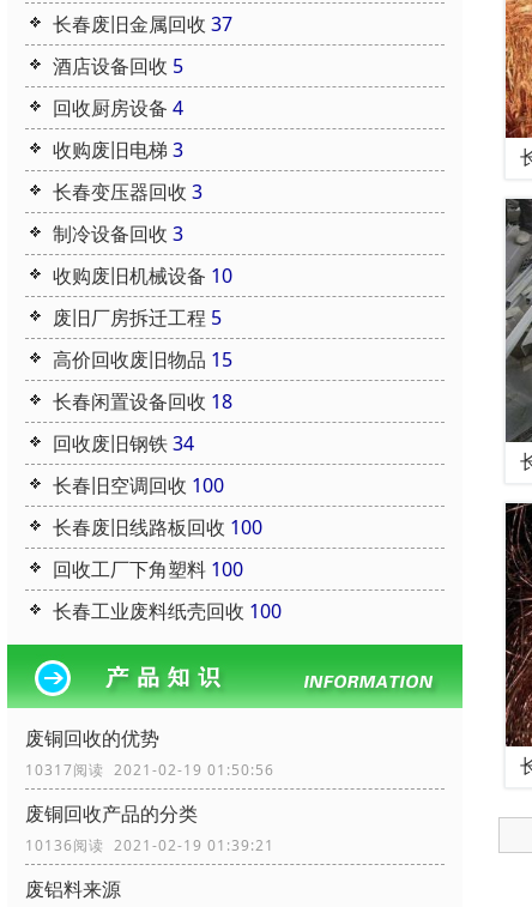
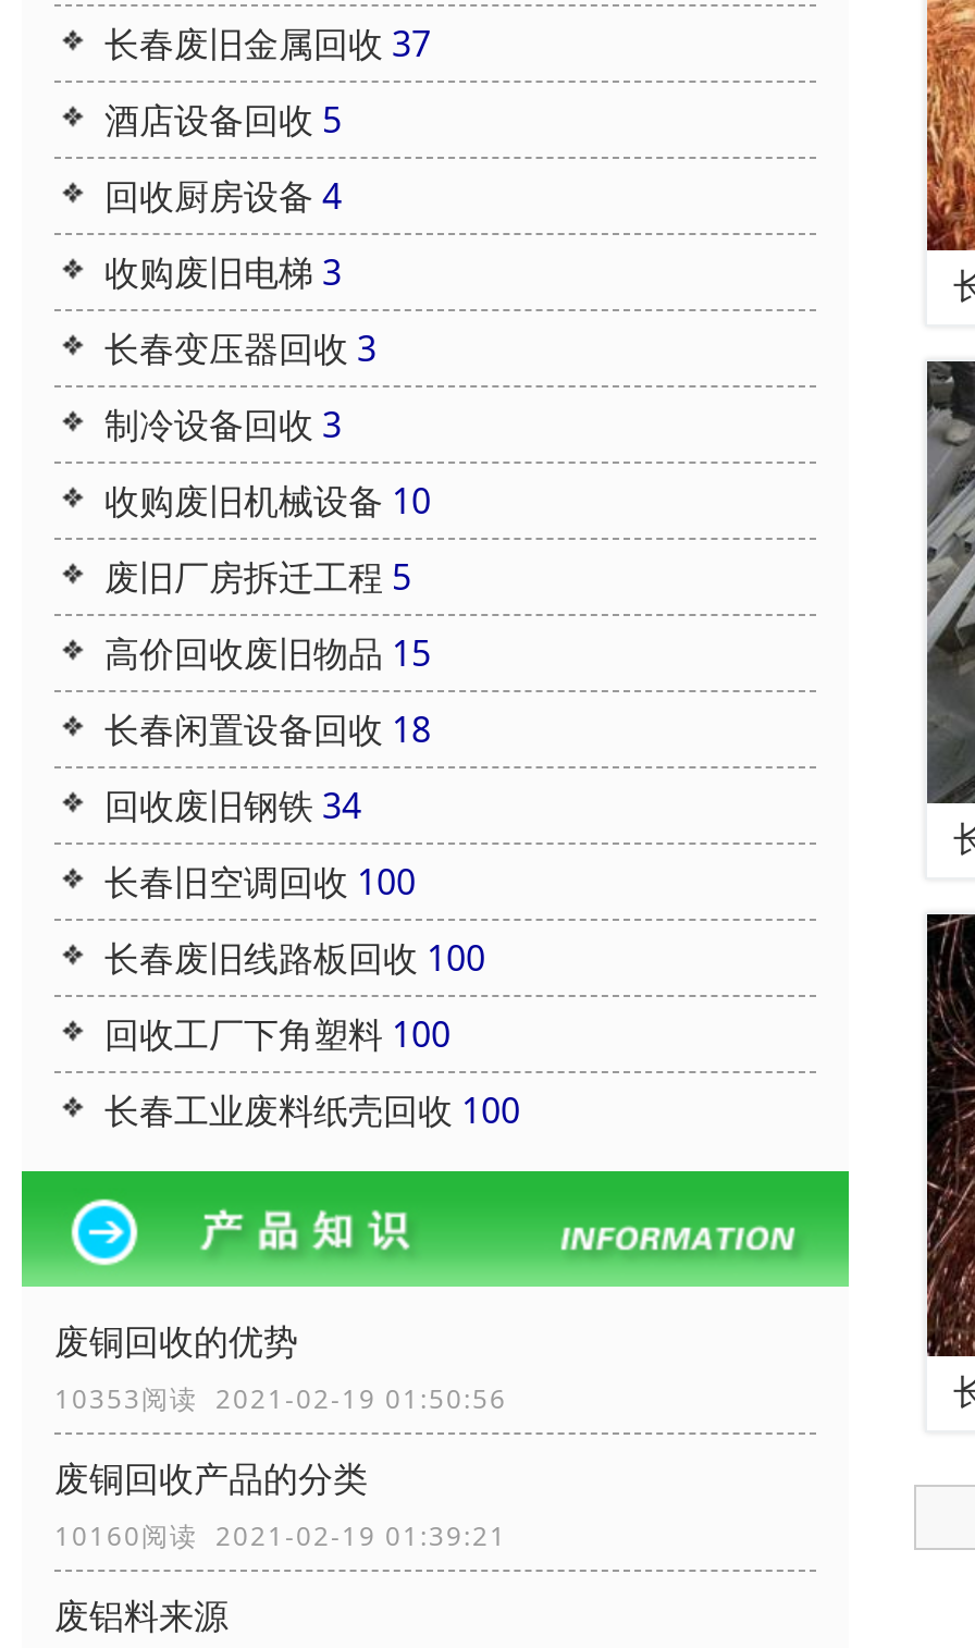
[25,760,274,780] 10317阅读 2021-02-19 01:50:56 -> [54,1381,507,1418] 10353阅读 2021-02-19 01:50:56
[25,835,274,856] 10136阅读 2021-02-19 01:39:21 -> [54,1518,507,1555] 10160阅读 2021-02-19 01:39:21

